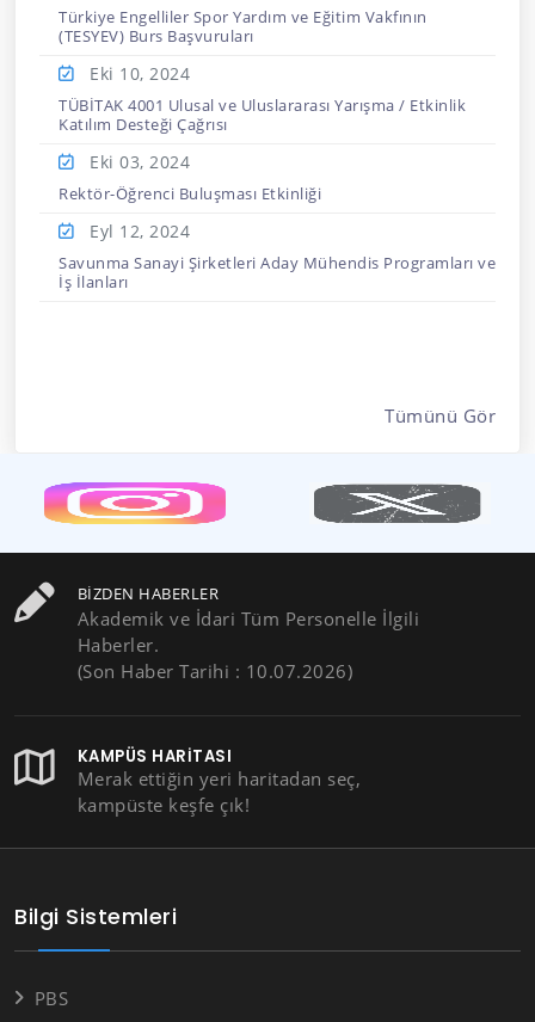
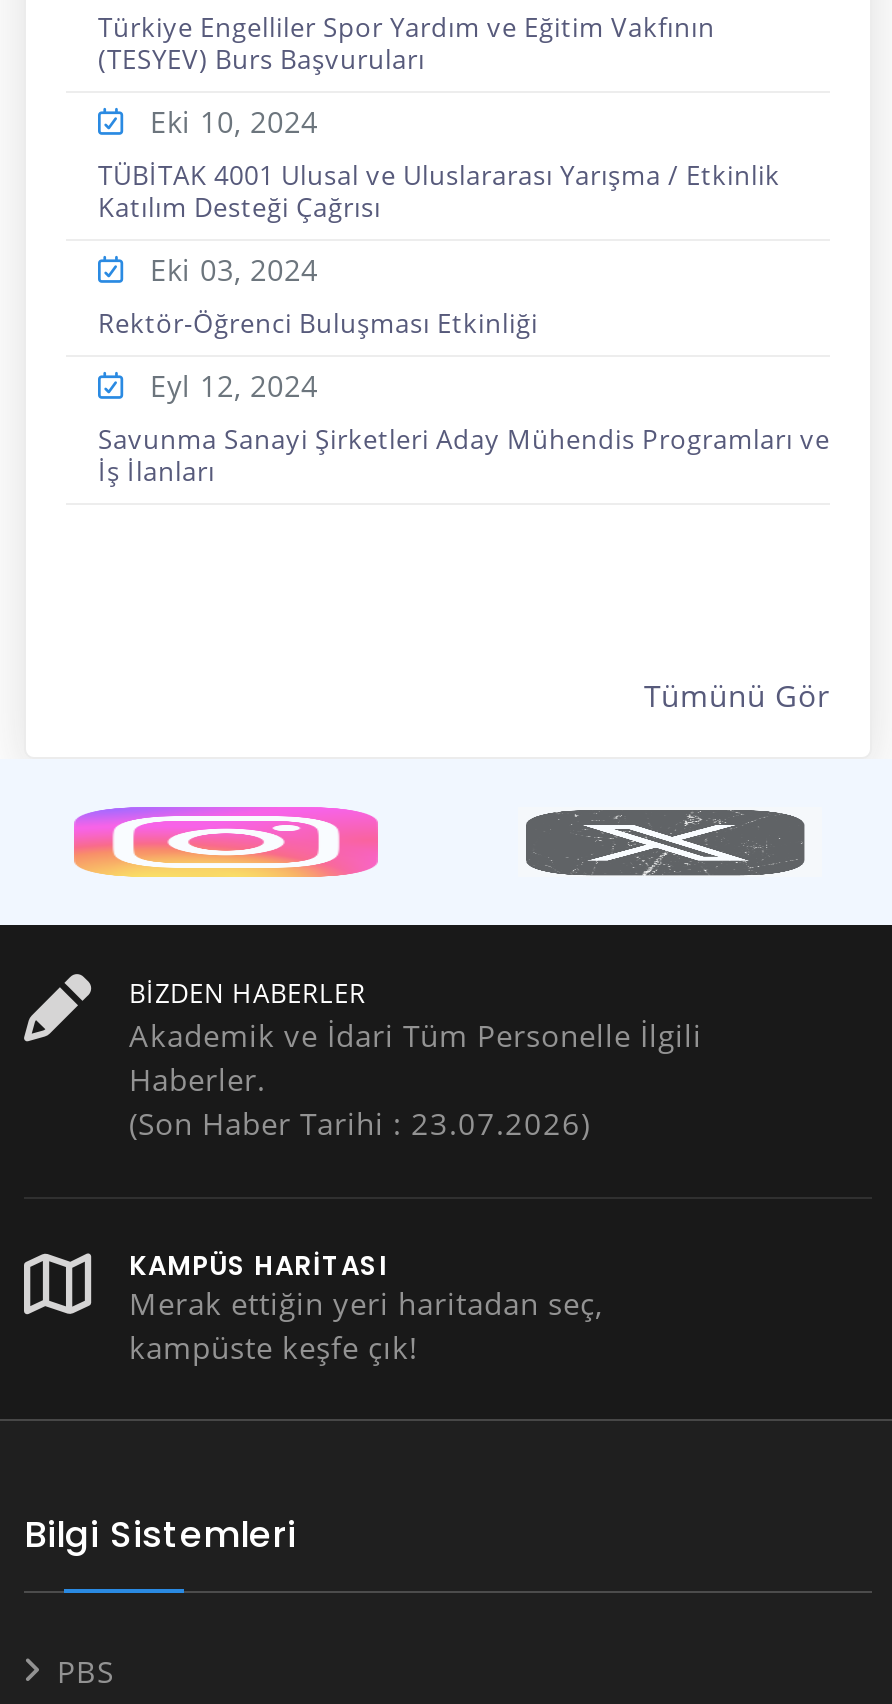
[77,660,352,683] (Son Haber Tarihi : 10.07.2026) -> [129,1104,590,1144] (Son Haber Tarihi : 23.07.2026)

